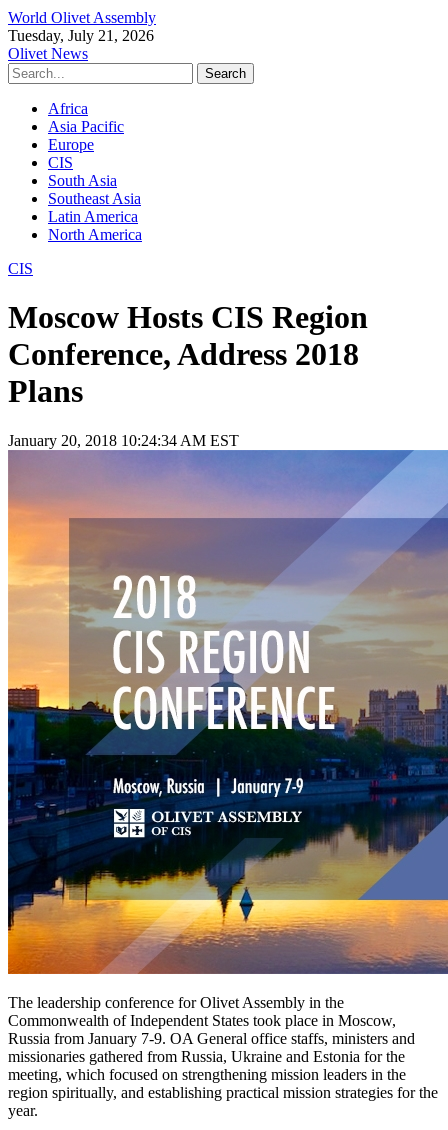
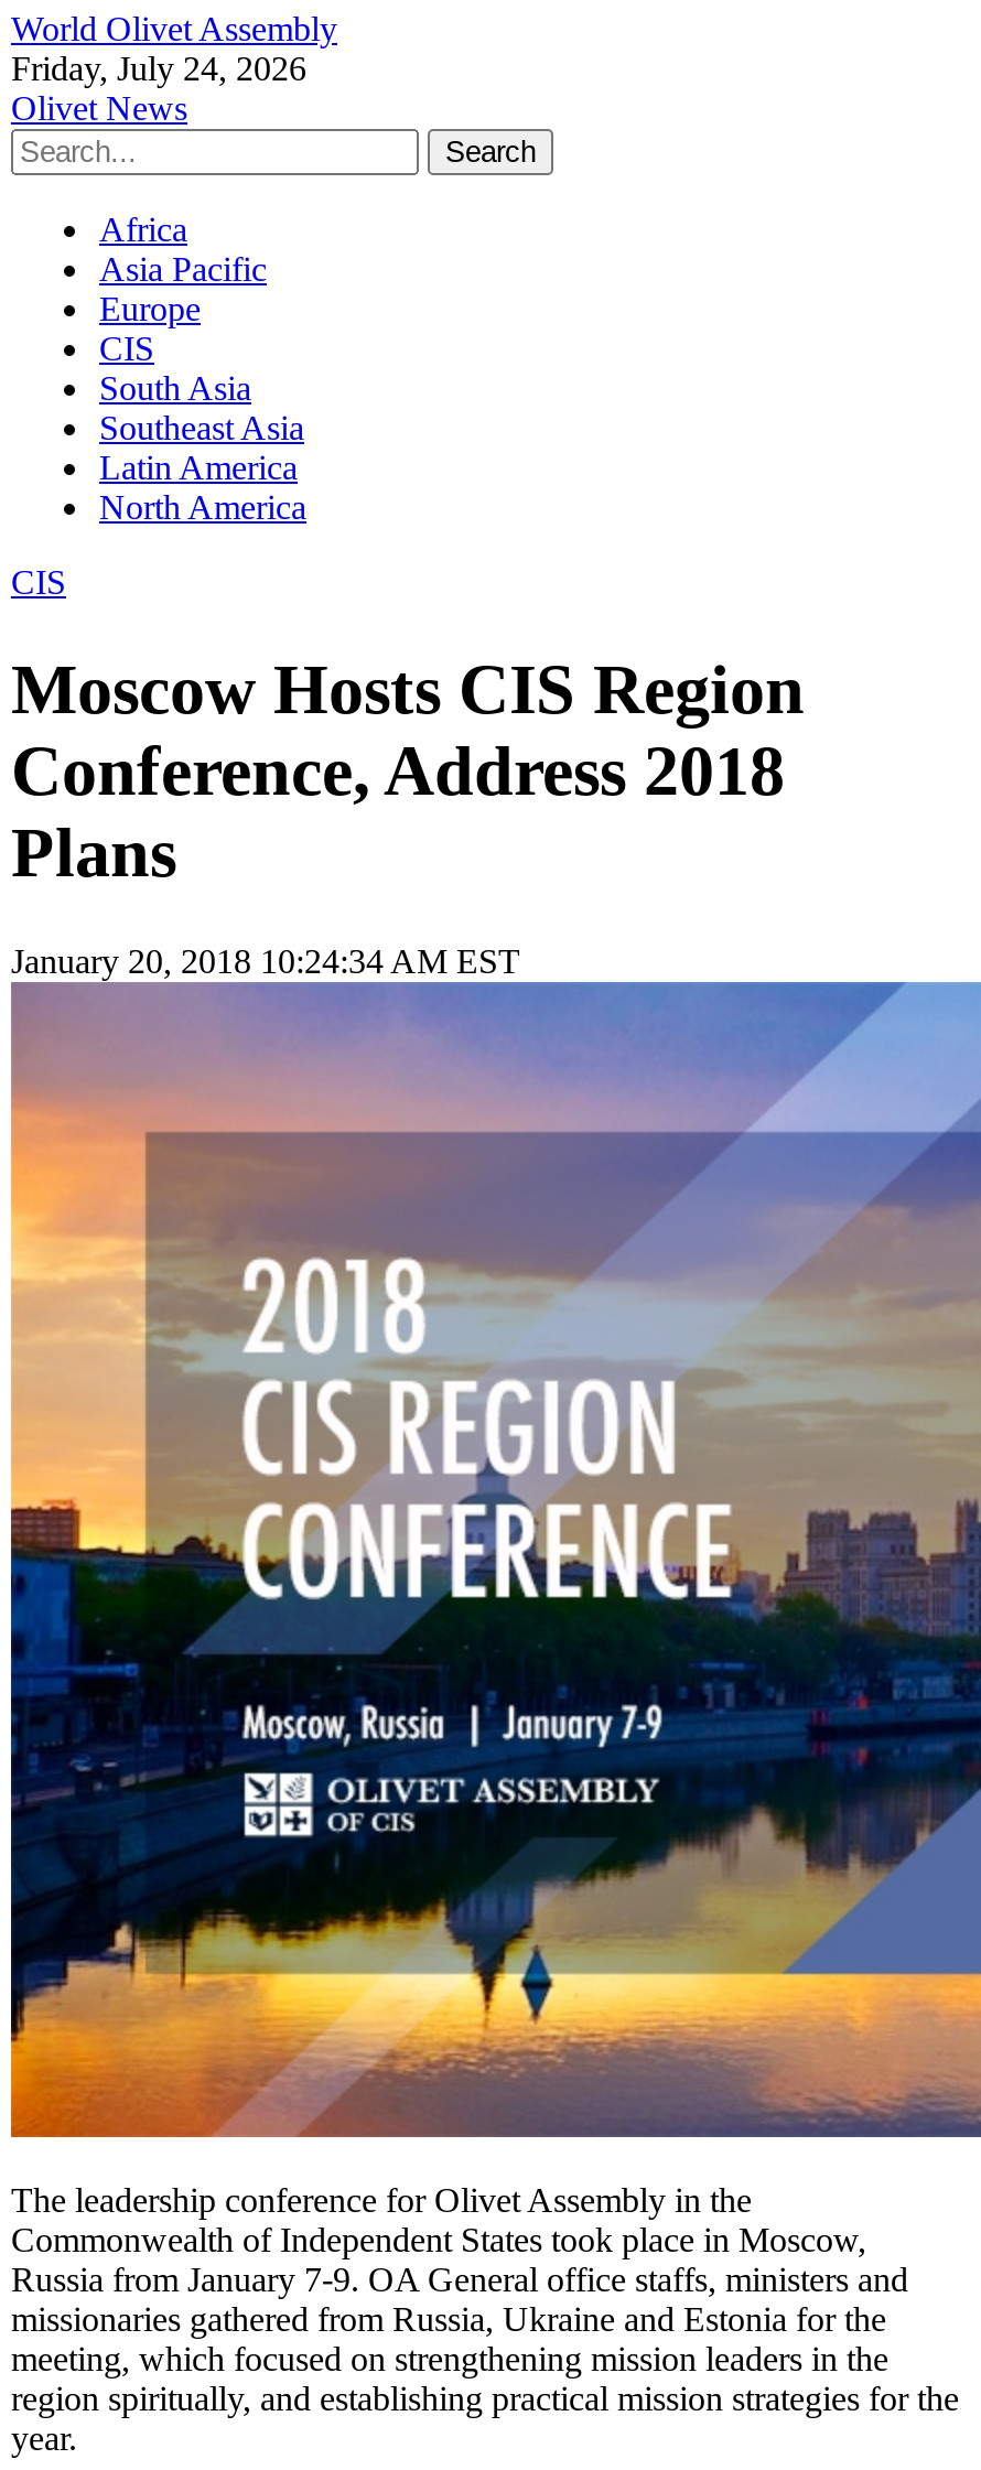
[8,27,154,44] Tuesday, July 21, 2026 -> [11,50,306,87] Friday, July 24, 2026

